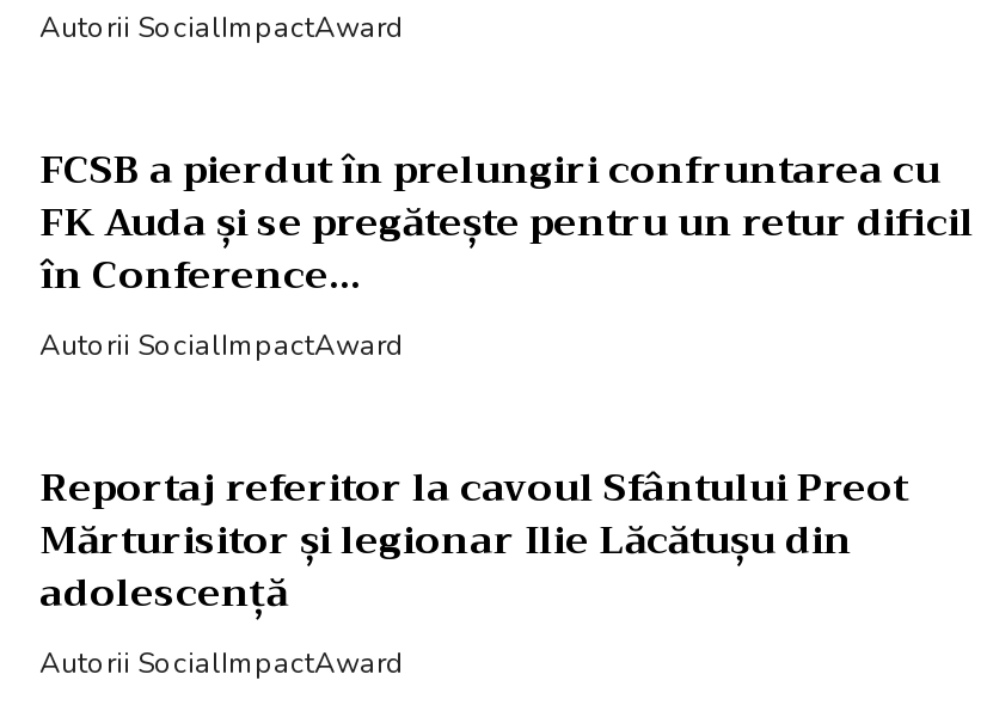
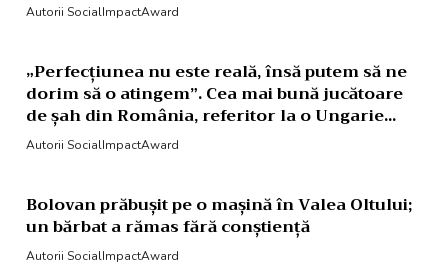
[39,139,974,311] FCSB a pierdut în prelungiri confruntarea cu | FK Auda și se pregătește pentru un retur dificil | în Conference… -> [26,58,407,130] „Perfecțiunea nu este reală, însă putem să ne | dorim să o atingem”. Cea mai bună jucătoare | de șah din România, referitor la o Ungarie...
[39,457,907,629] Reportaj referitor la cavoul Sfântului Preot | Mărturisitor și legionar Ilie Lăcătușu din | adolescență -> [26,191,412,241] Bolovan prăbușit pe o mașină în Valea Oltului; | un bărbat a rămas fără conștiență

